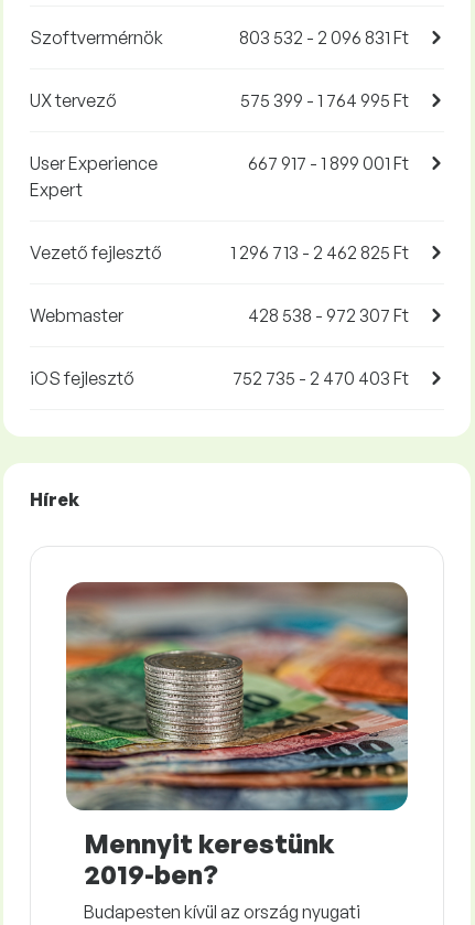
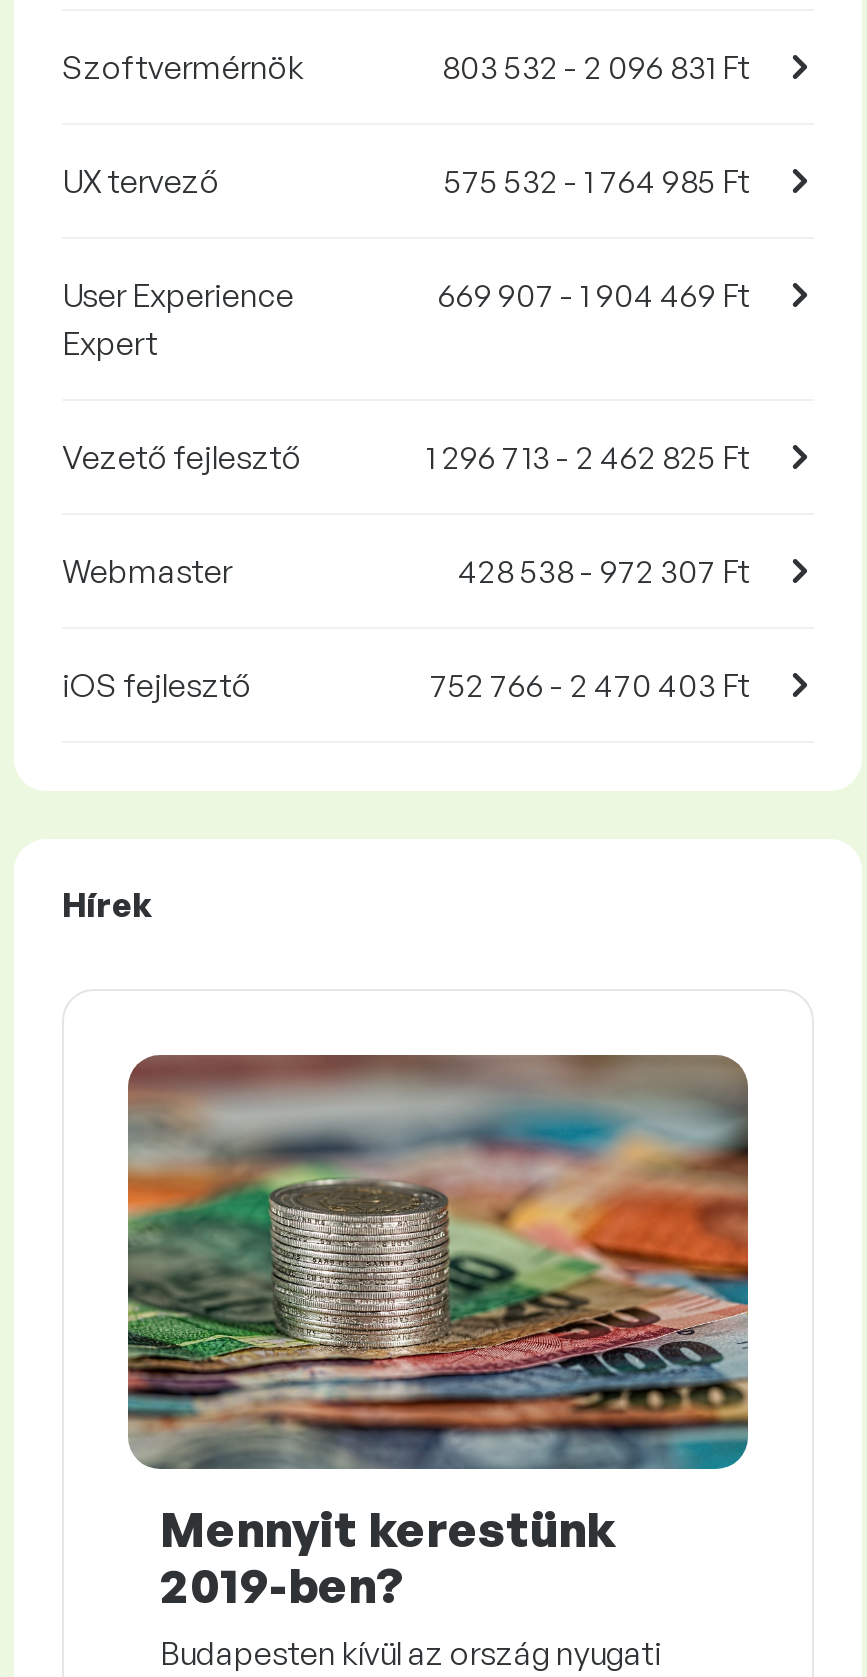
[240,90,409,112] 575 399 - 1 764 995 Ft -> [444,161,750,201] 575 532 - 1 764 985 Ft
[248,152,409,174] 667 917 - 1 899 001 Ft -> [438,275,750,315] 669 907 - 1 904 469 Ft
[233,367,409,389] 752 735 - 2 470 403 Ft -> [430,665,750,705] 752 766 - 2 470 403 Ft

